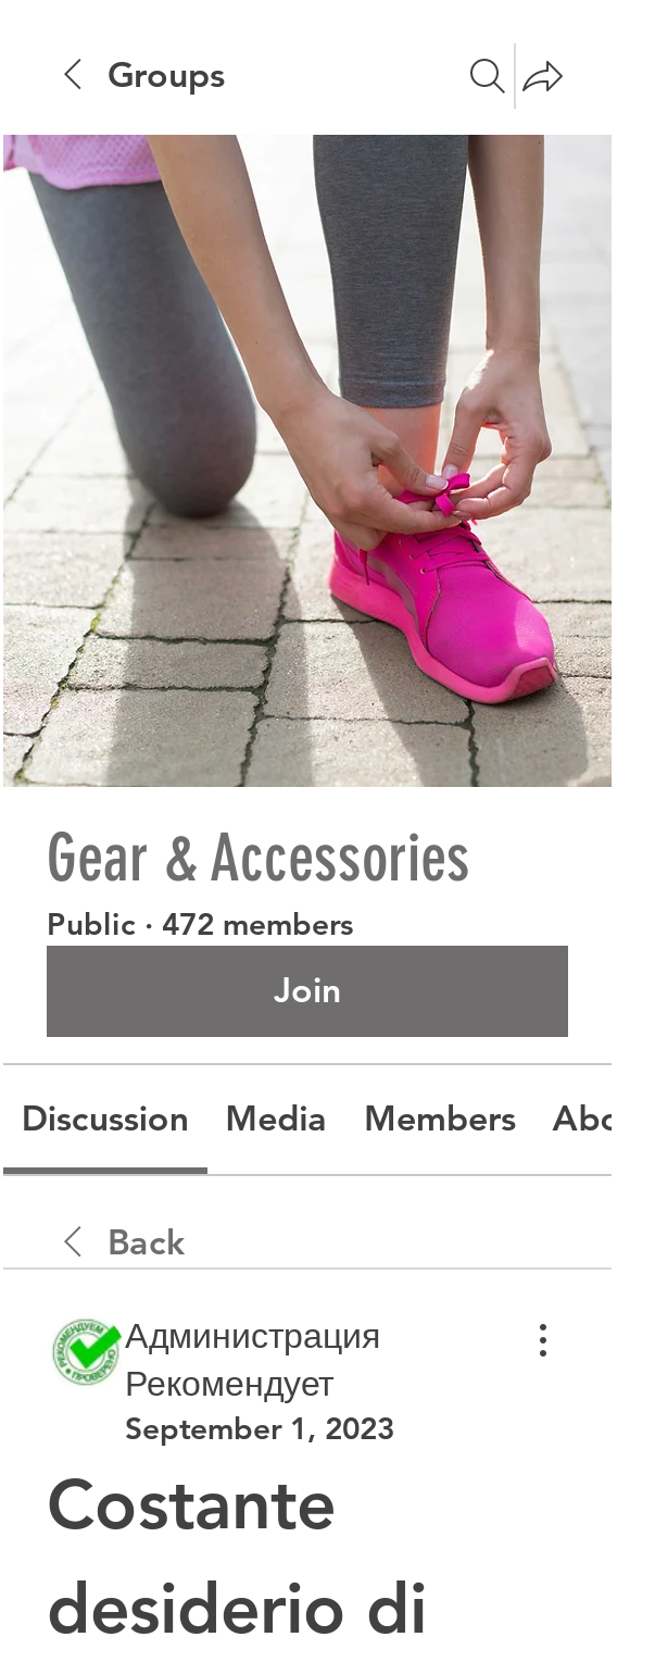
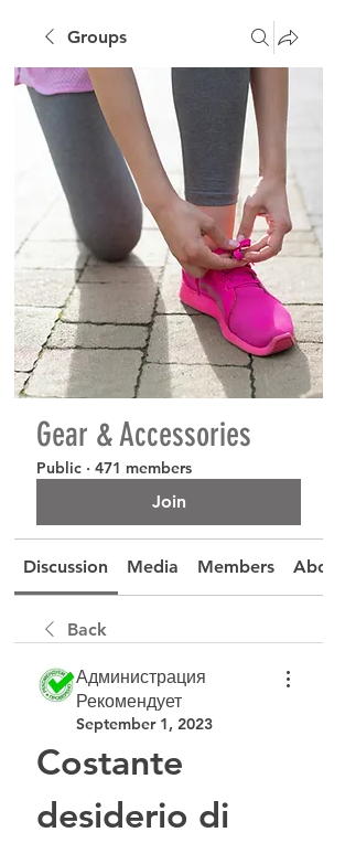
[47,904,353,944] Public · 472 members -> [36,458,192,478] Public · 471 members

